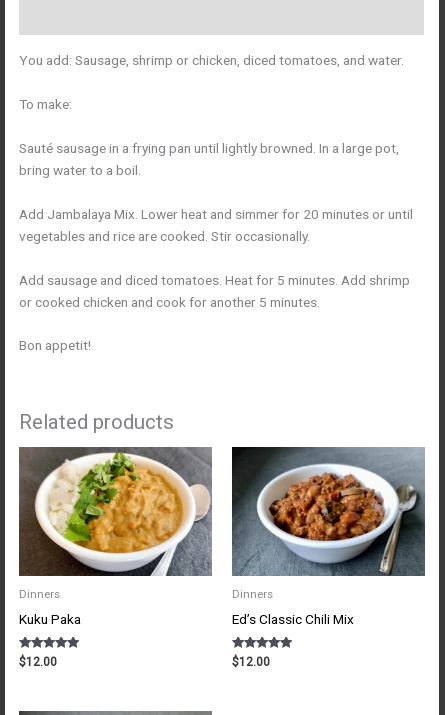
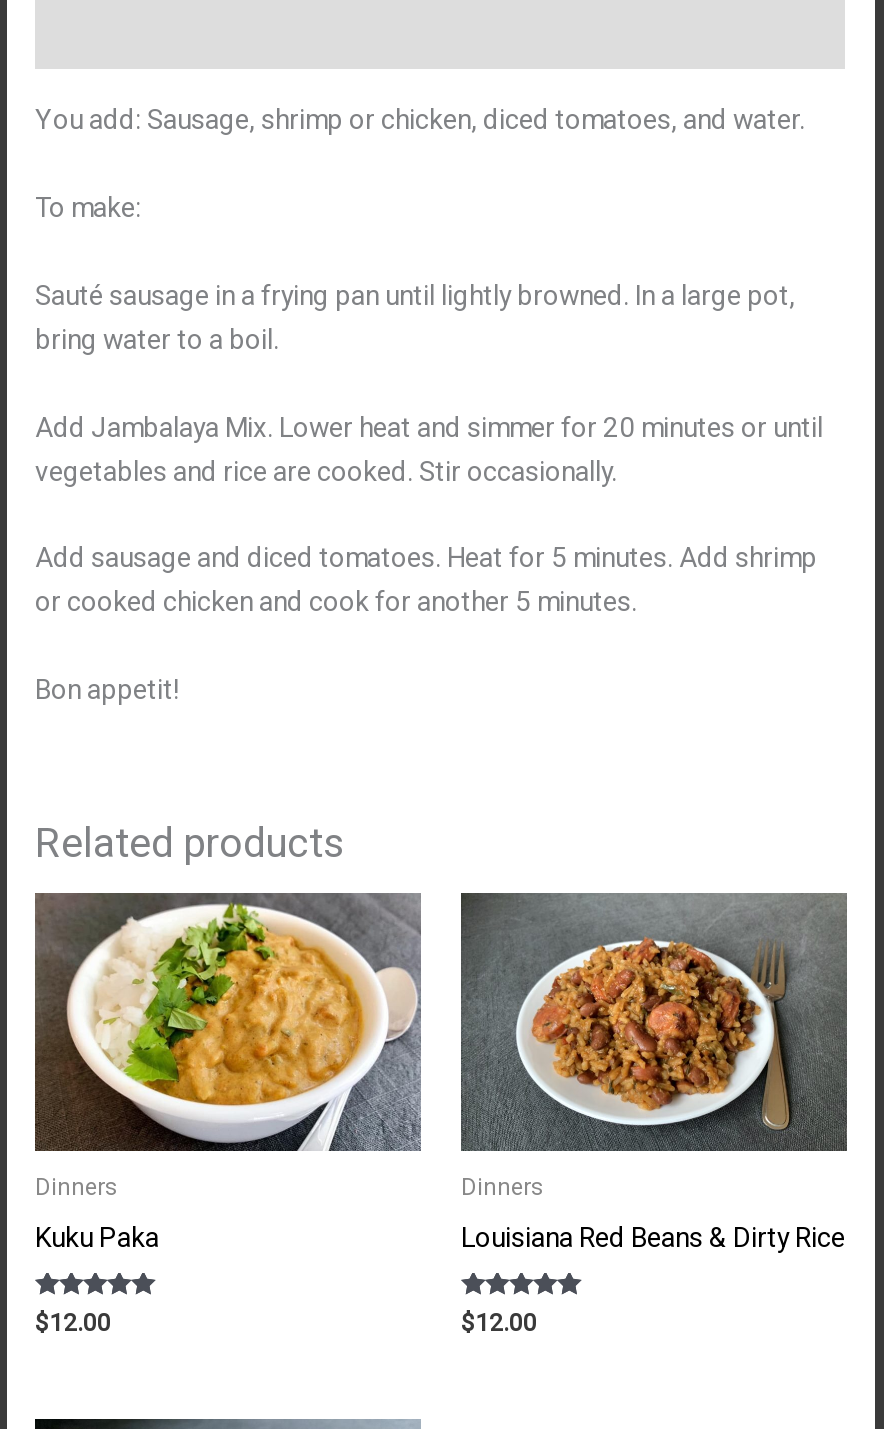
[232,447,425,627] [image] | Ed’s Classic Chili Mix -> [461,893,847,1253] [image] | Louisiana Red Beans & Dirty Rice

